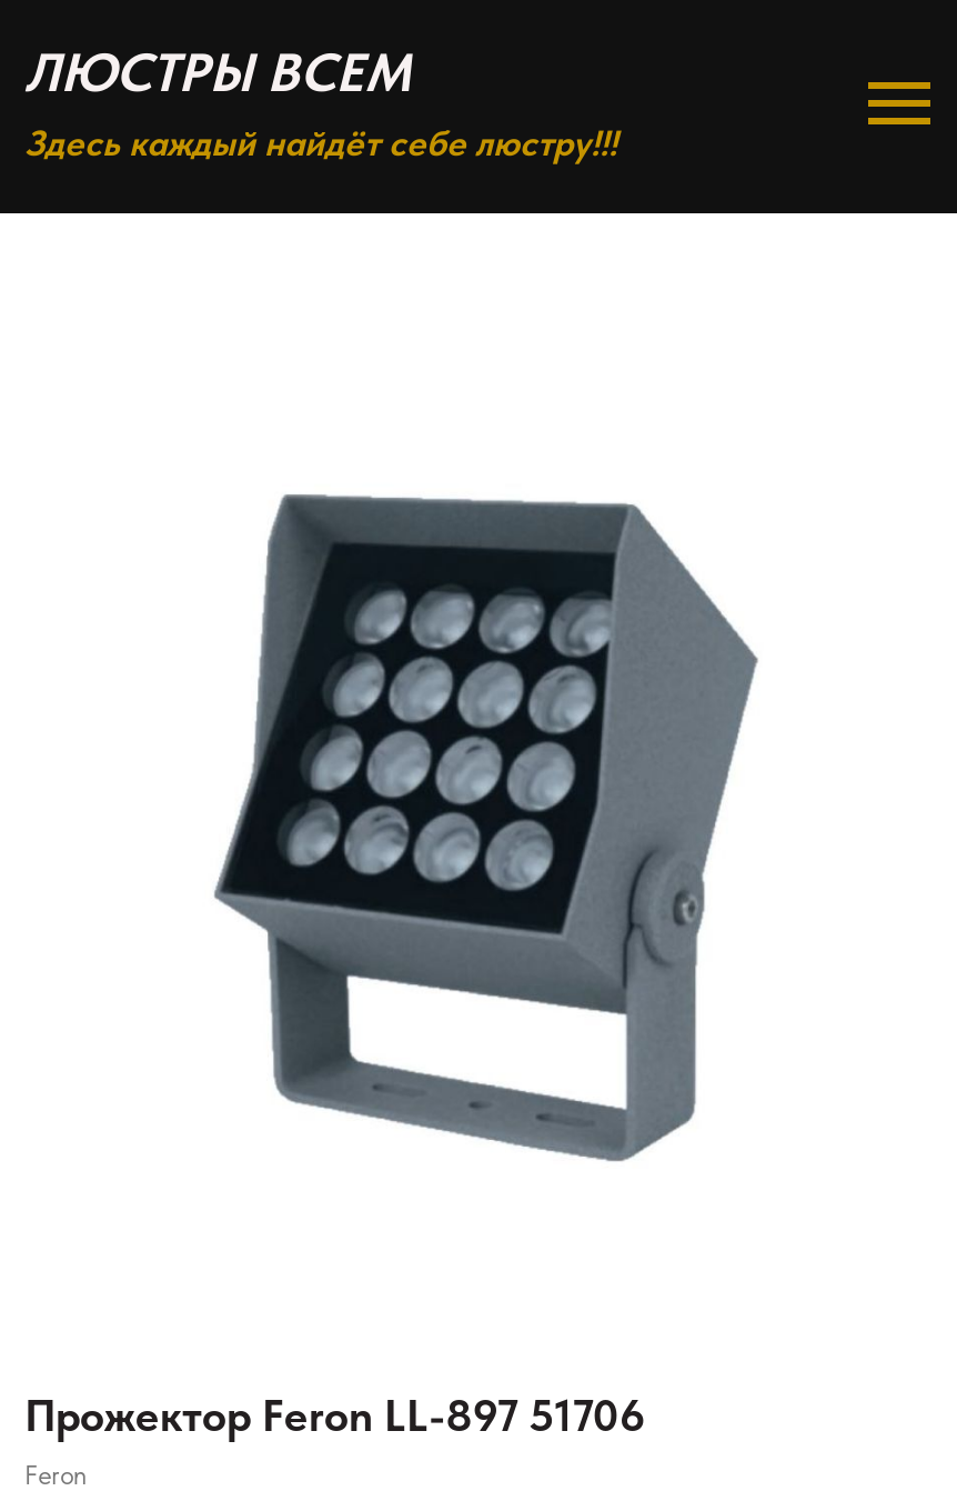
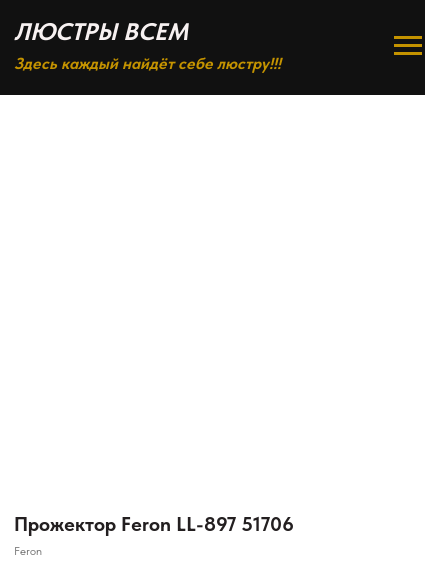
[213,493,759,1162] [image] -> none

